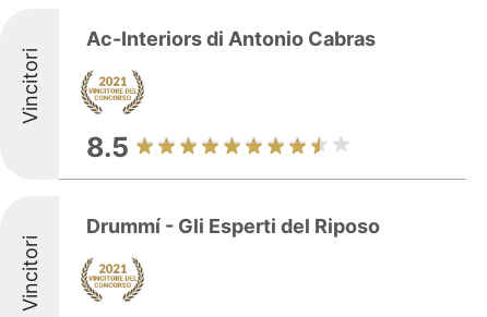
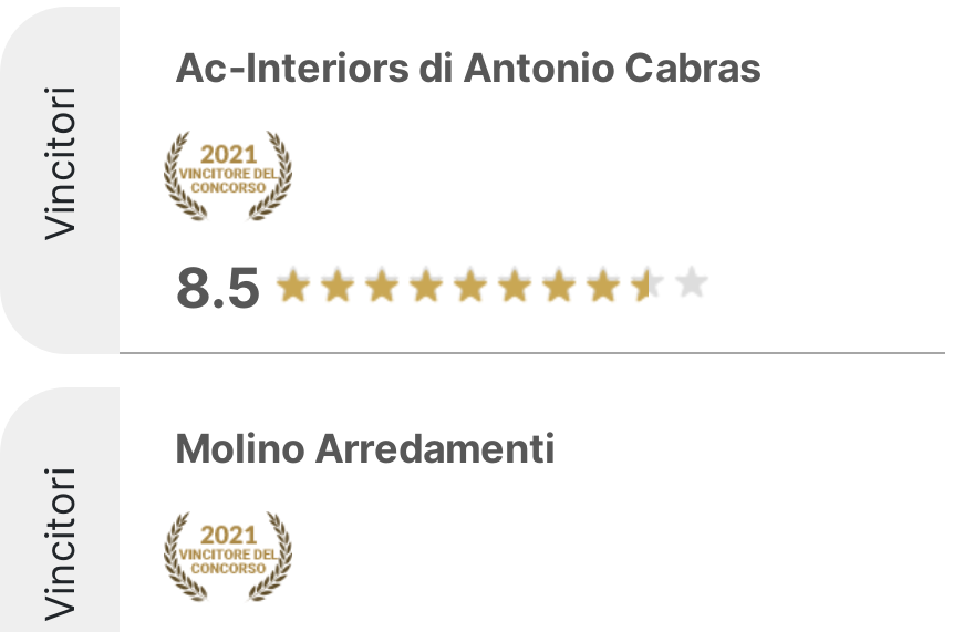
[86,215,380,237] Drummí - Gli Esperti del Riposo -> [175,425,556,472] Molino Arredamenti

